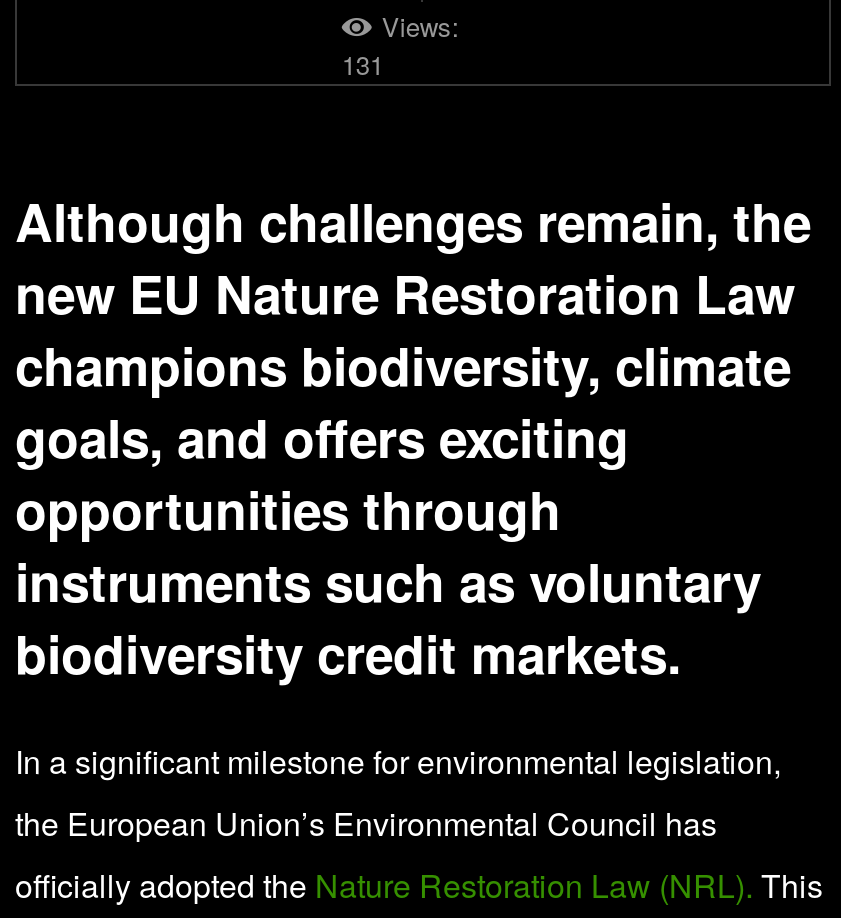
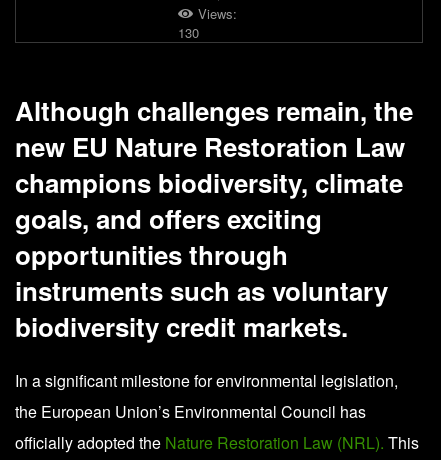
[342,46,384,84] 131 -> [178,23,199,42] 130

